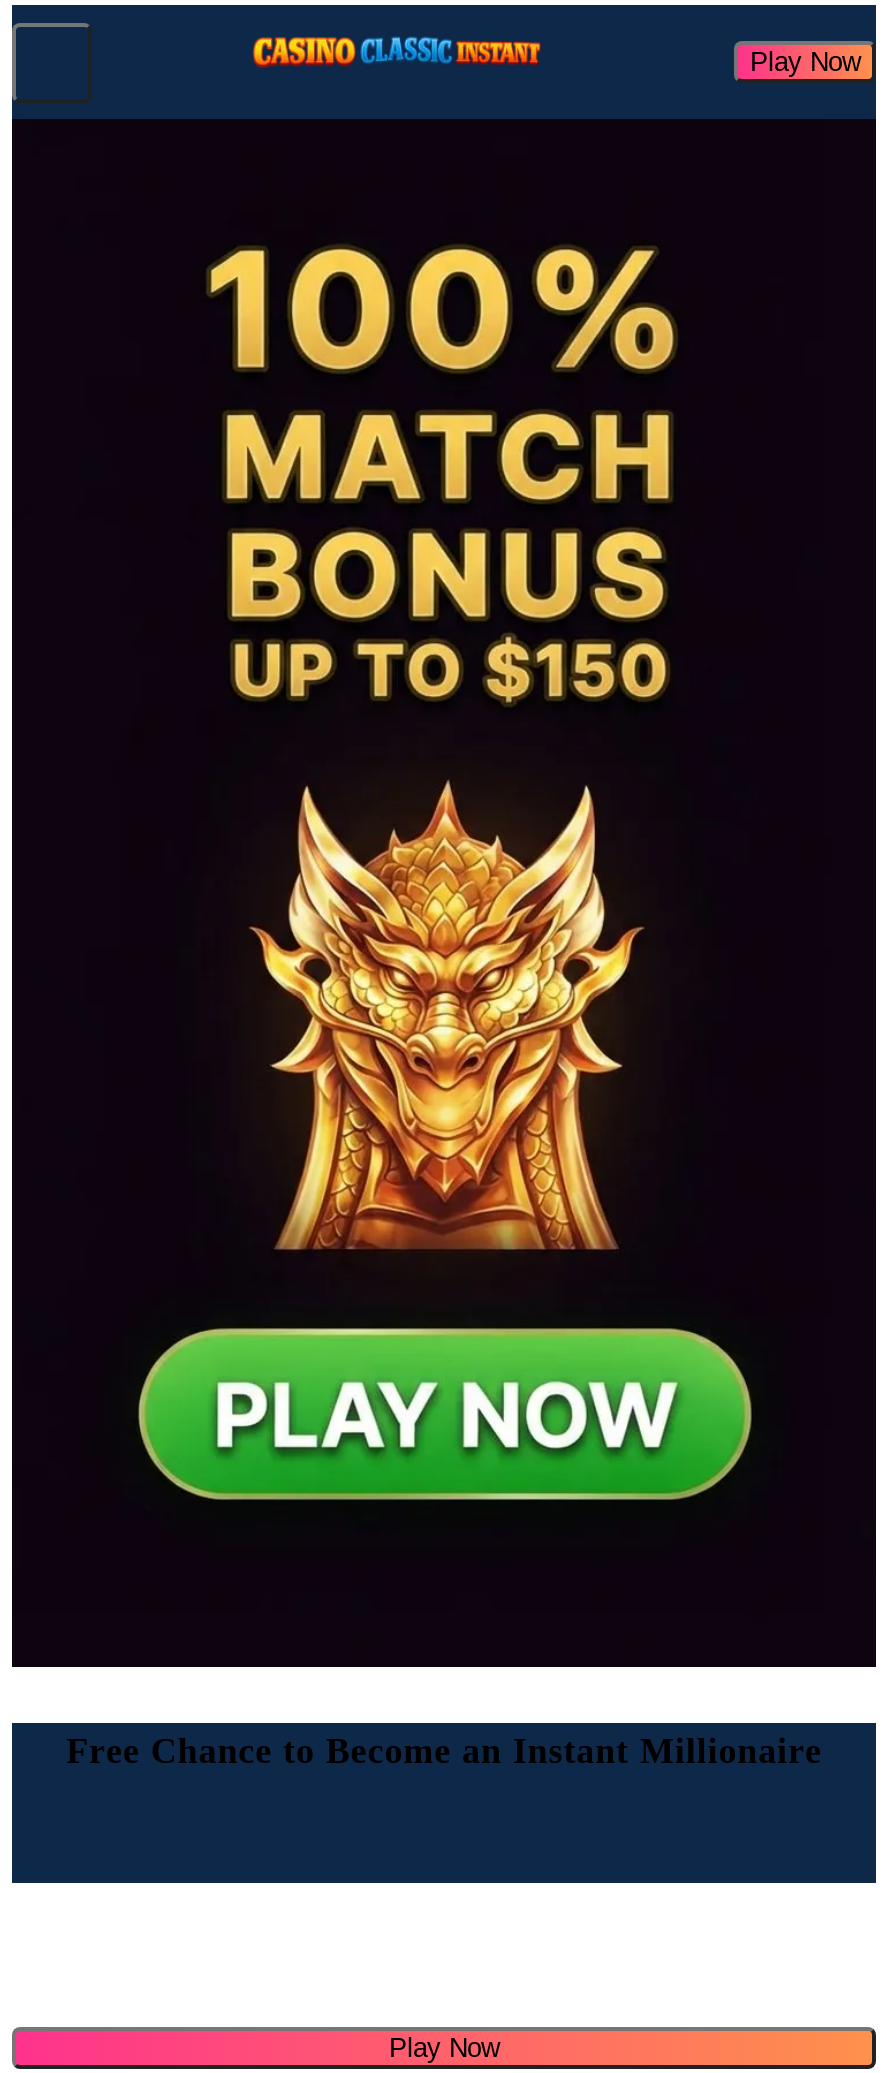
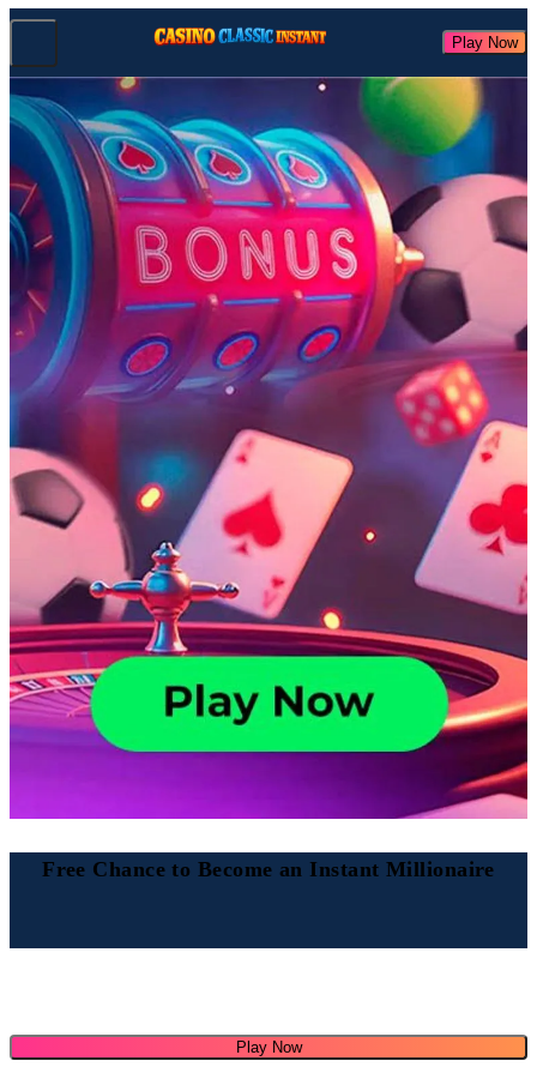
[10,119,878,1669] [image] -> [8,76,529,820] [image]

